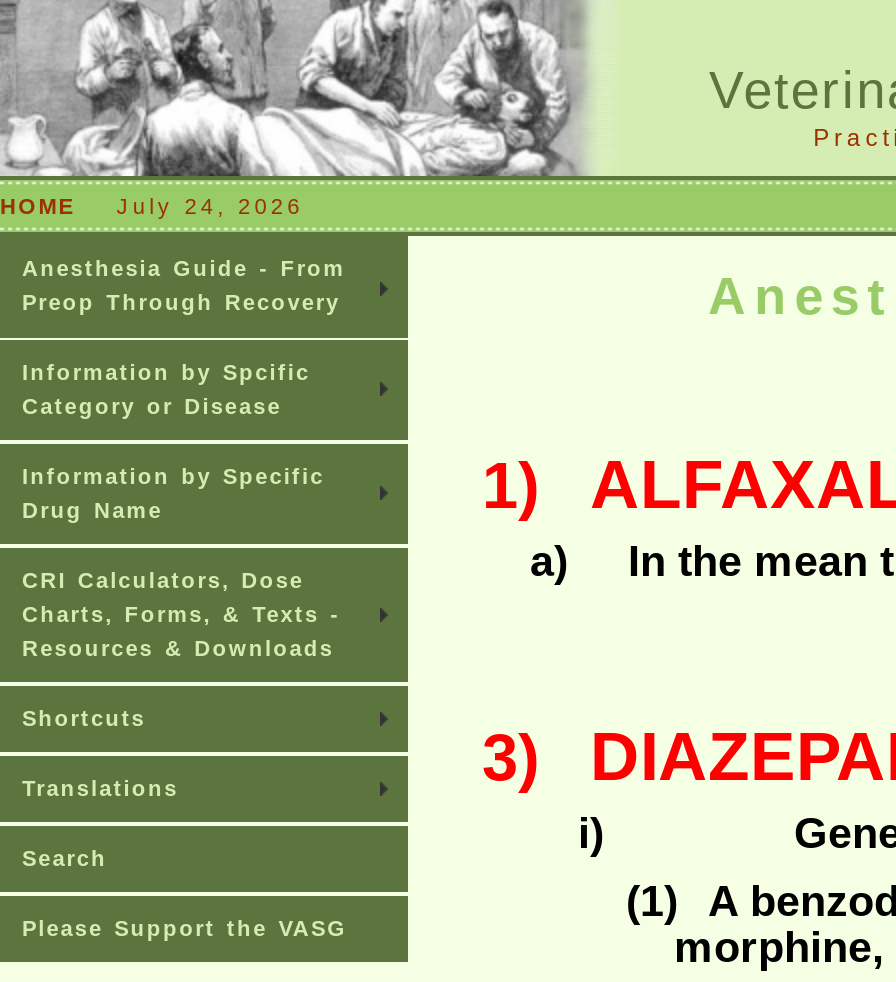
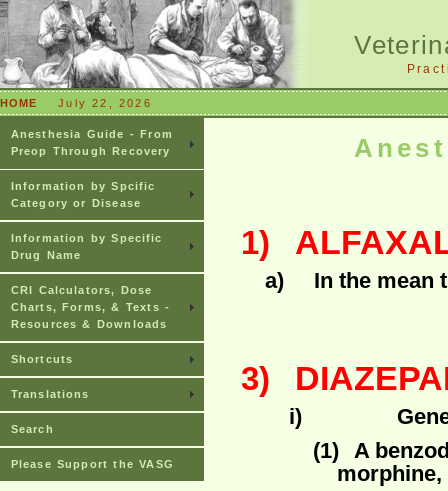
[0,194,304,218] HOME July 24, 2026 -> [0,97,152,109] HOME July 22, 2026

